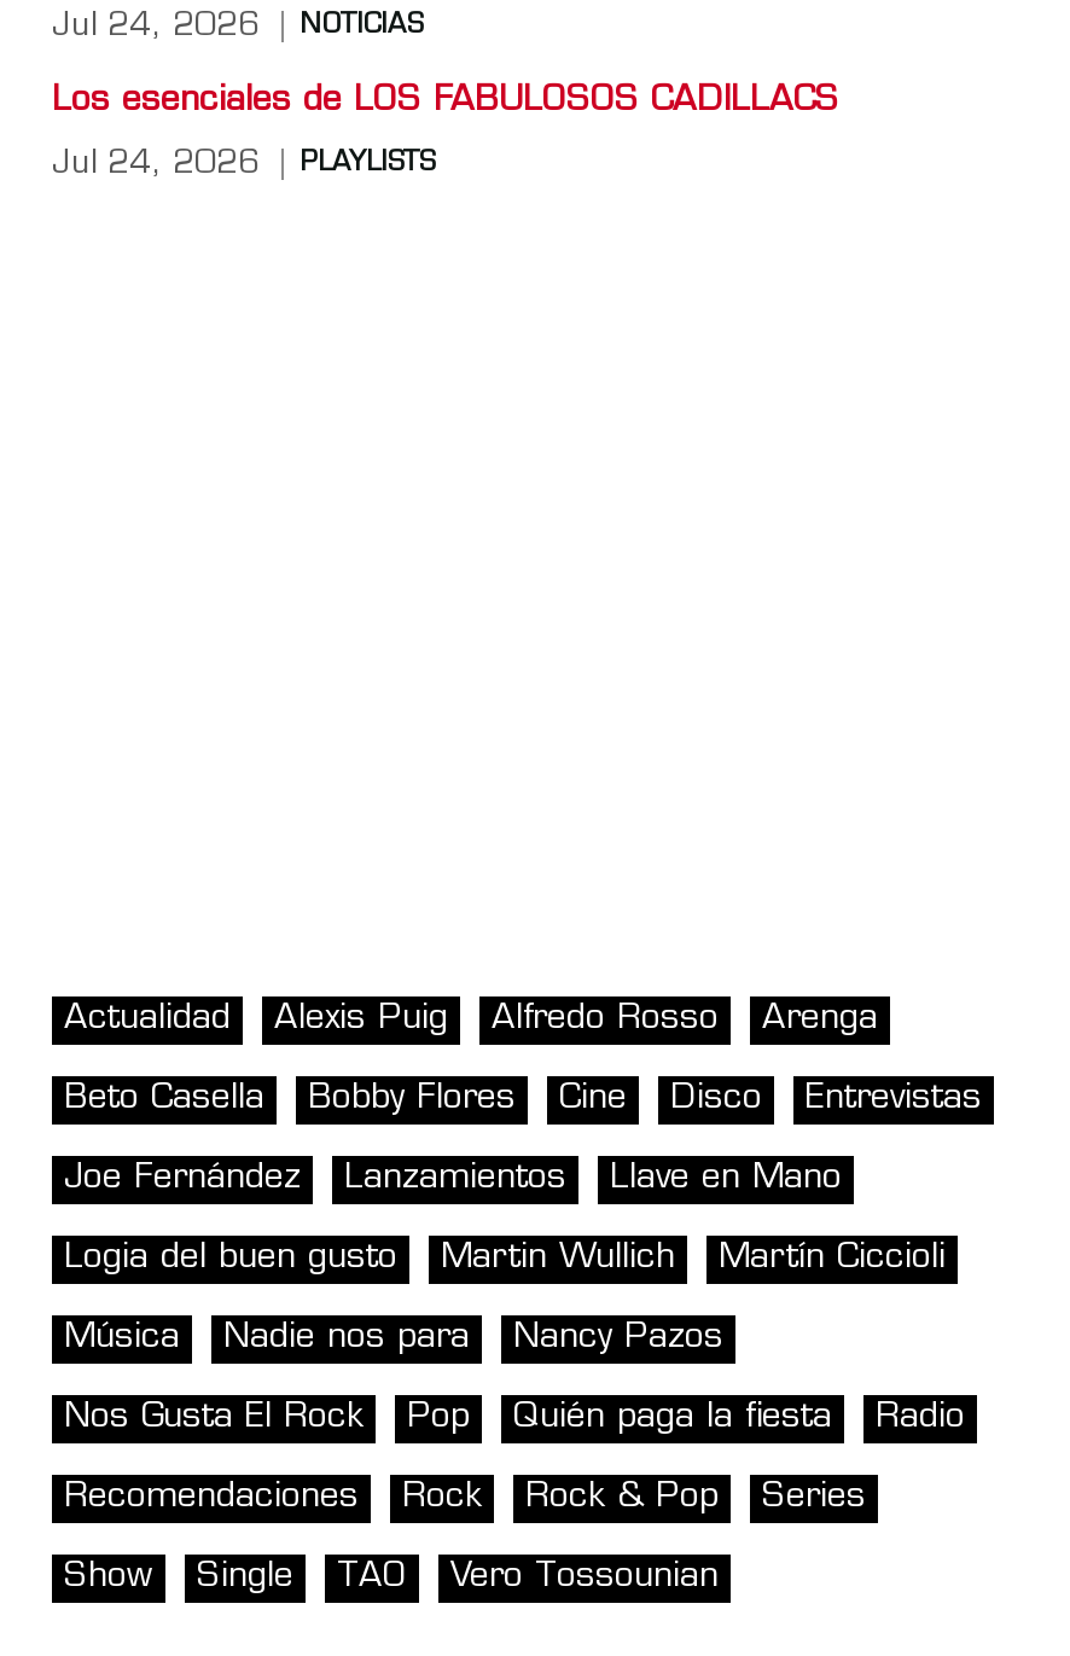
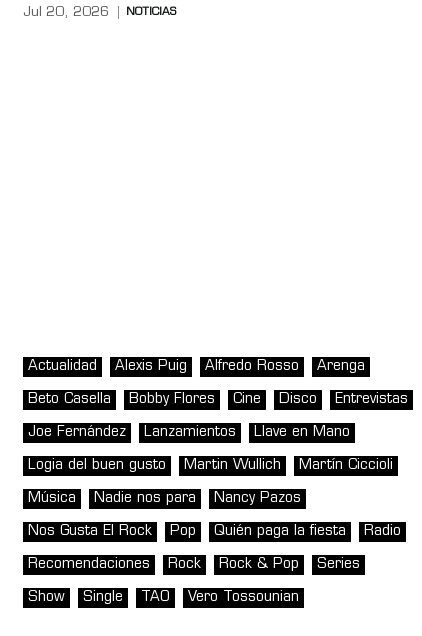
[52,11,421,42] Jul 24, 2026 NOTICIAS -> [23,6,176,19] Jul 20, 2026 NOTICIAS
[52,83,839,180] Los esenciales de LOS FABULOSOS CADILLACS | Jul 24, 2026 | PLAYLISTS -> none

